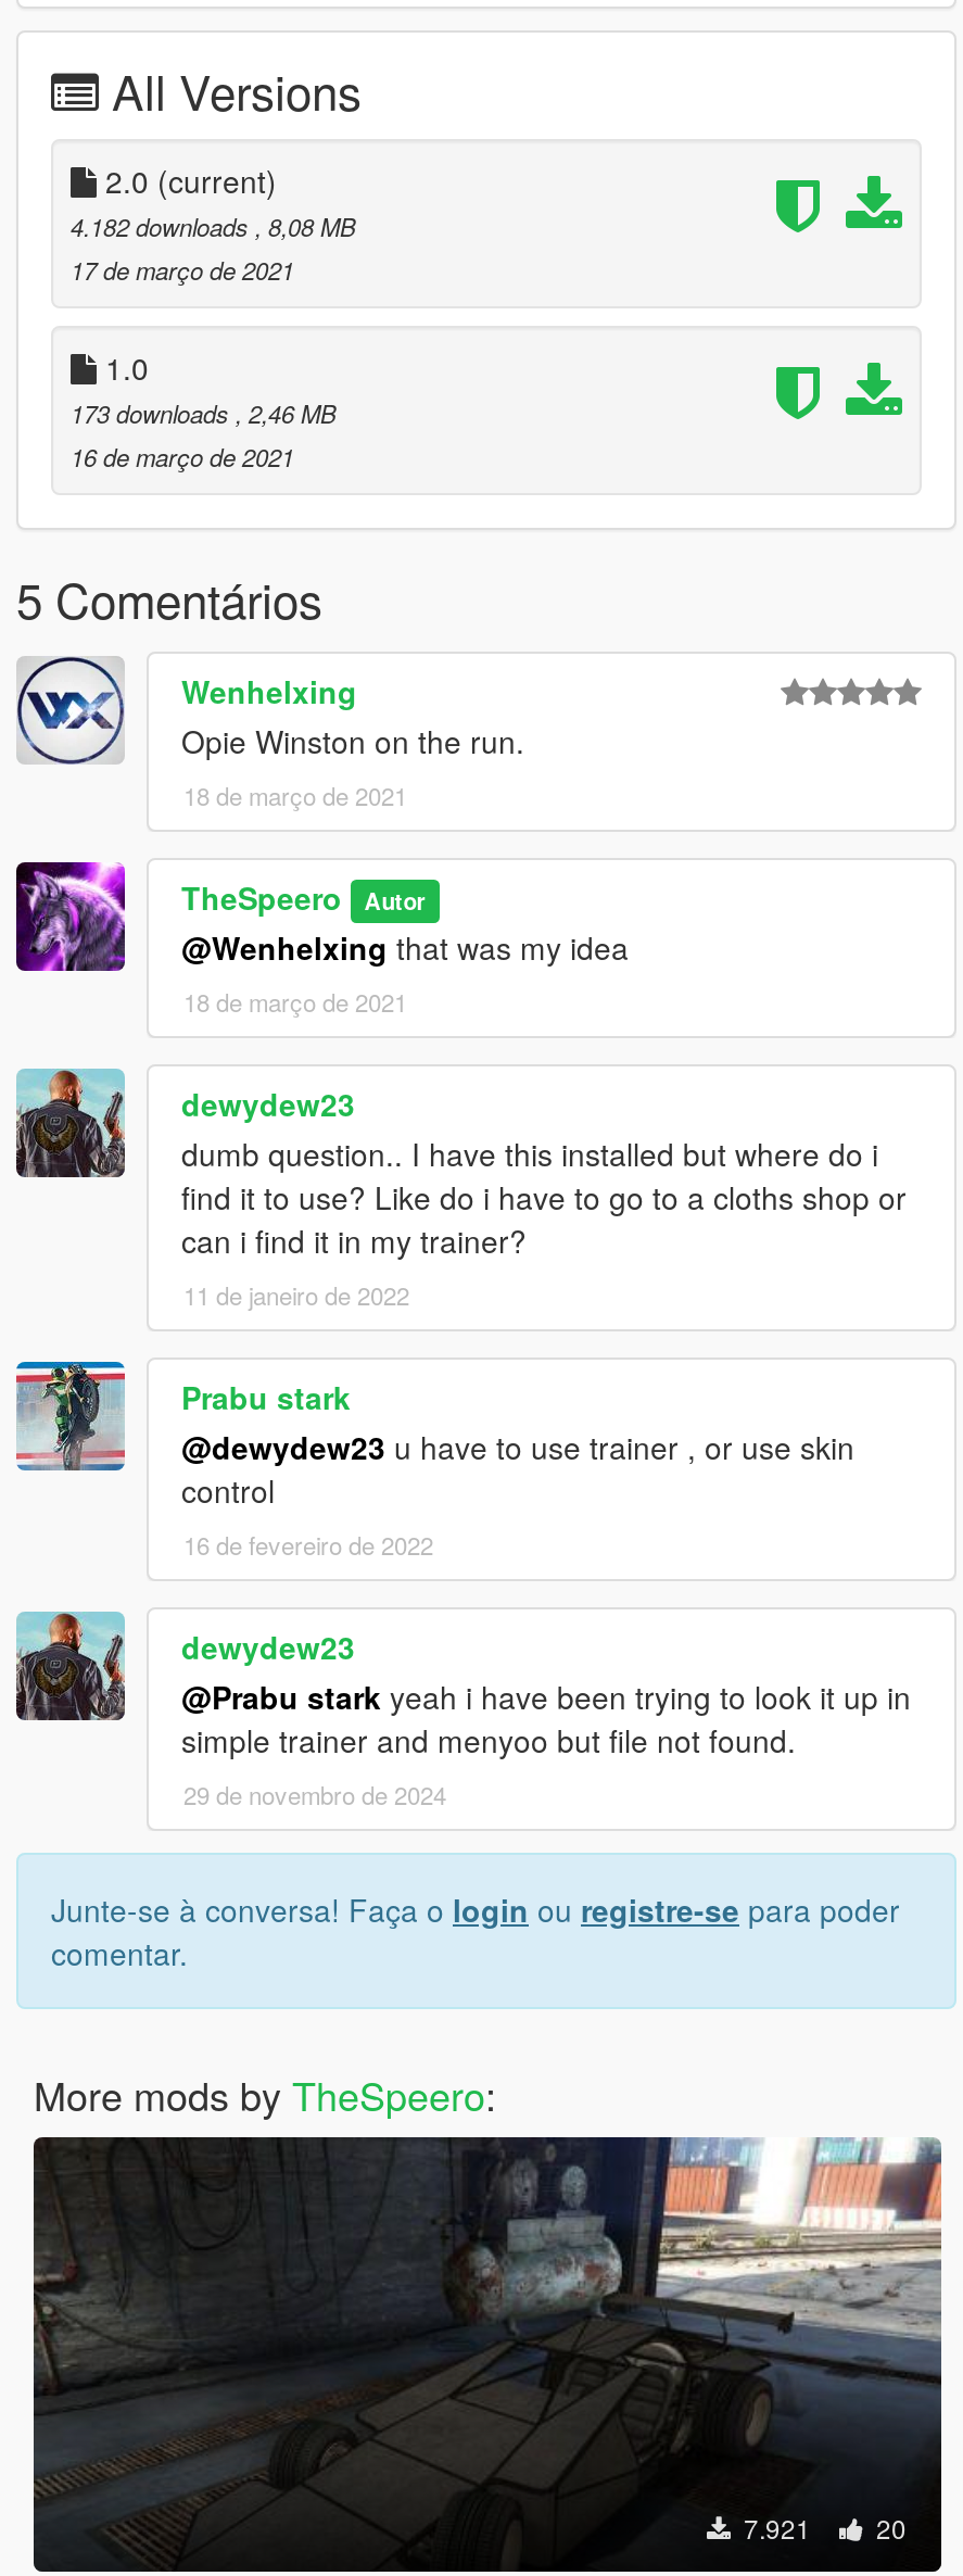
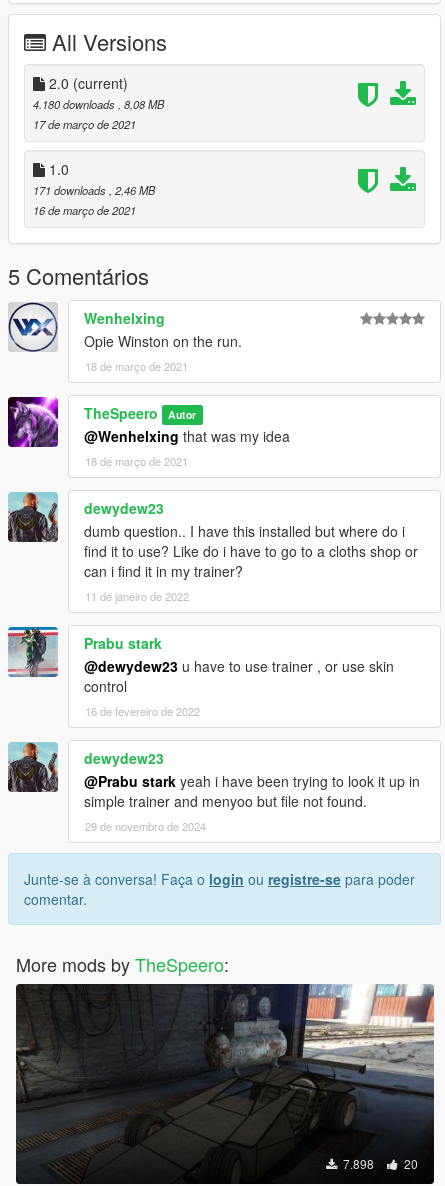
[71,209,355,244] 4.182 downloads, 8,08 MB -> [33,96,164,112] 4.180 downloads, 8,08 MB
[71,396,335,430] 173 downloads, 2,46 MB -> [33,182,155,198] 171 downloads, 2,46 MB
[737,2509,907,2546] 7.921 20 -> [340,1155,418,1172] 7.898 20

